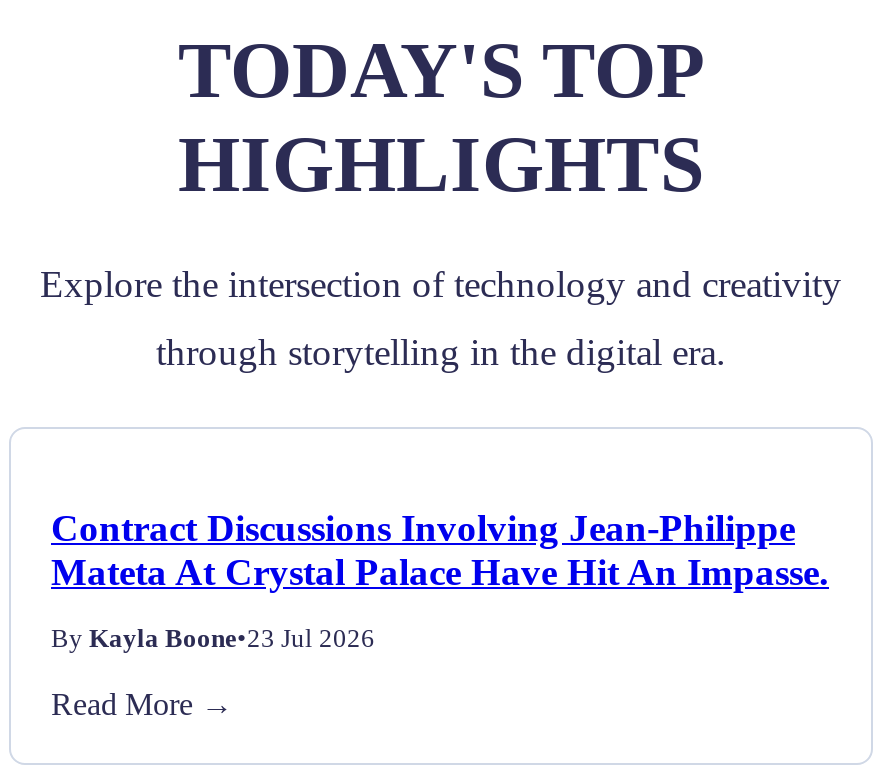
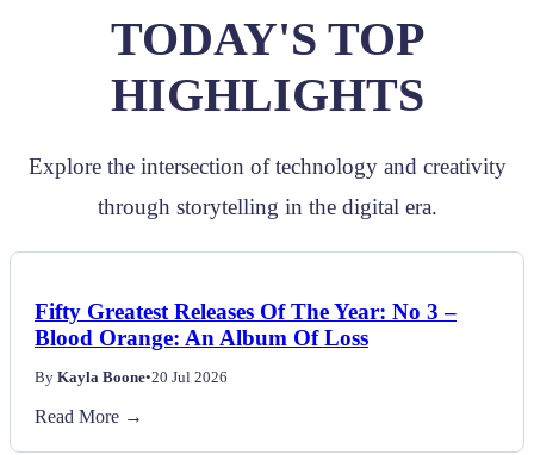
[51,506,829,592] Contract Discussions Involving Jean-Philippe | Mateta At Crystal Palace Have Hit An Impasse. -> [35,299,457,350] Fifty Greatest Releases Of The Year: No 3 – | Blood Orange: An Album Of Loss
[51,624,375,652] By Kayla Boone•23 Jul 2026 -> [35,369,228,386] By Kayla Boone•20 Jul 2026

